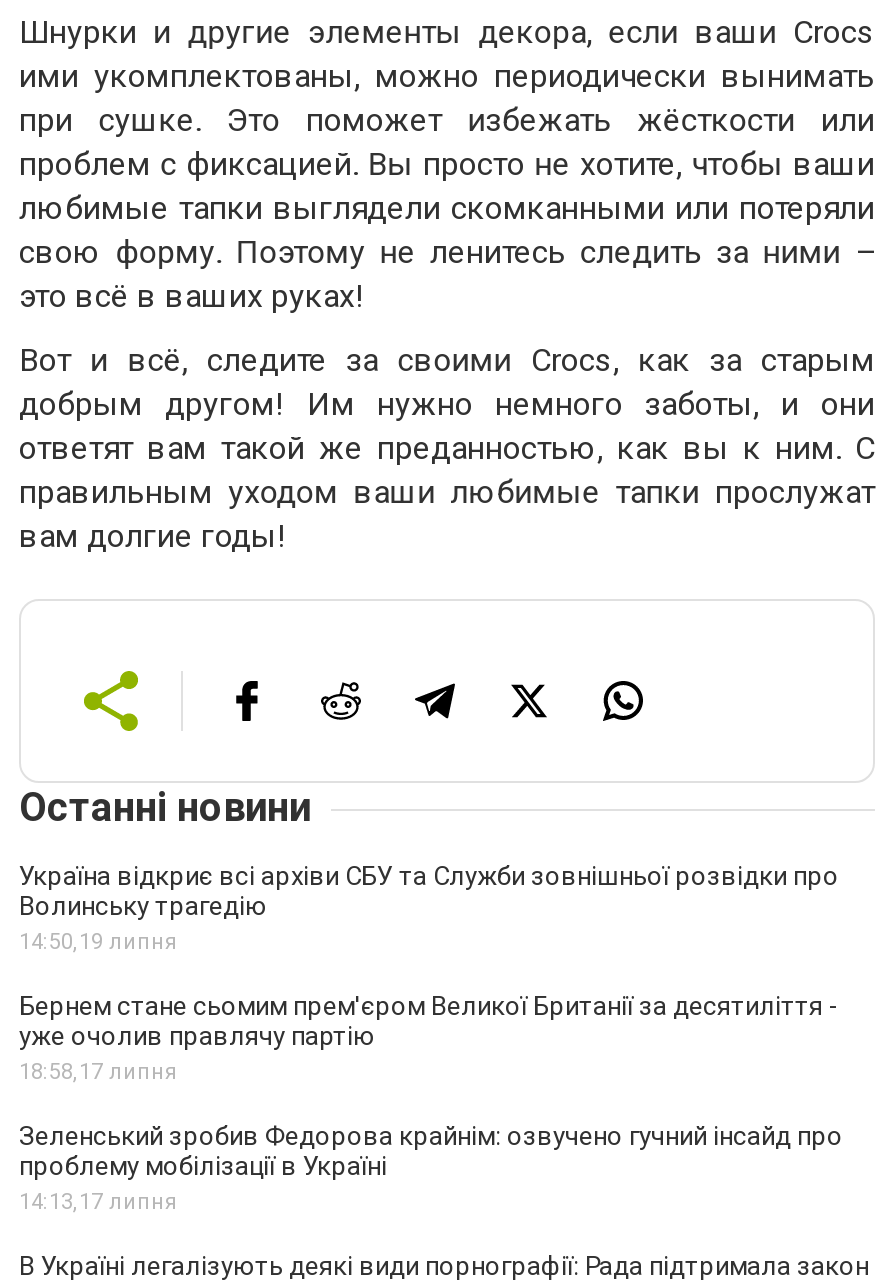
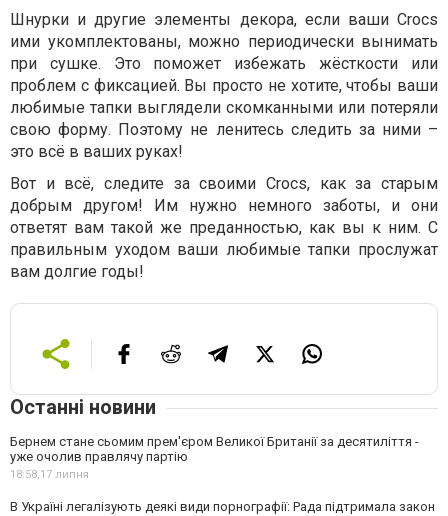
[19,861,839,955] Україна відкриє всі архіви СБУ та Служби зовнішньої розвідки про | Волинську трагедію | 14:50, 19 липня -> none
[19,1121,843,1215] Зеленський зробив Федорова крайнім: озвучено гучний інсайд про | проблему мобілізації в Україні | 14:13, 17 липня -> none

